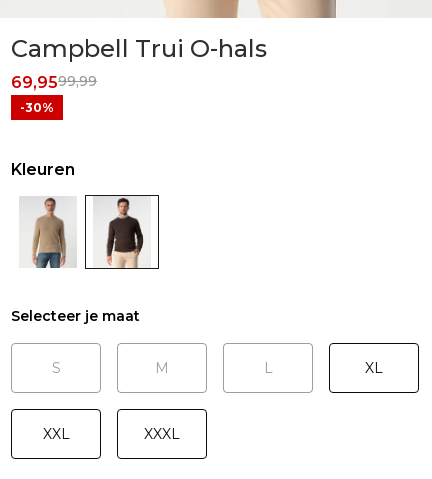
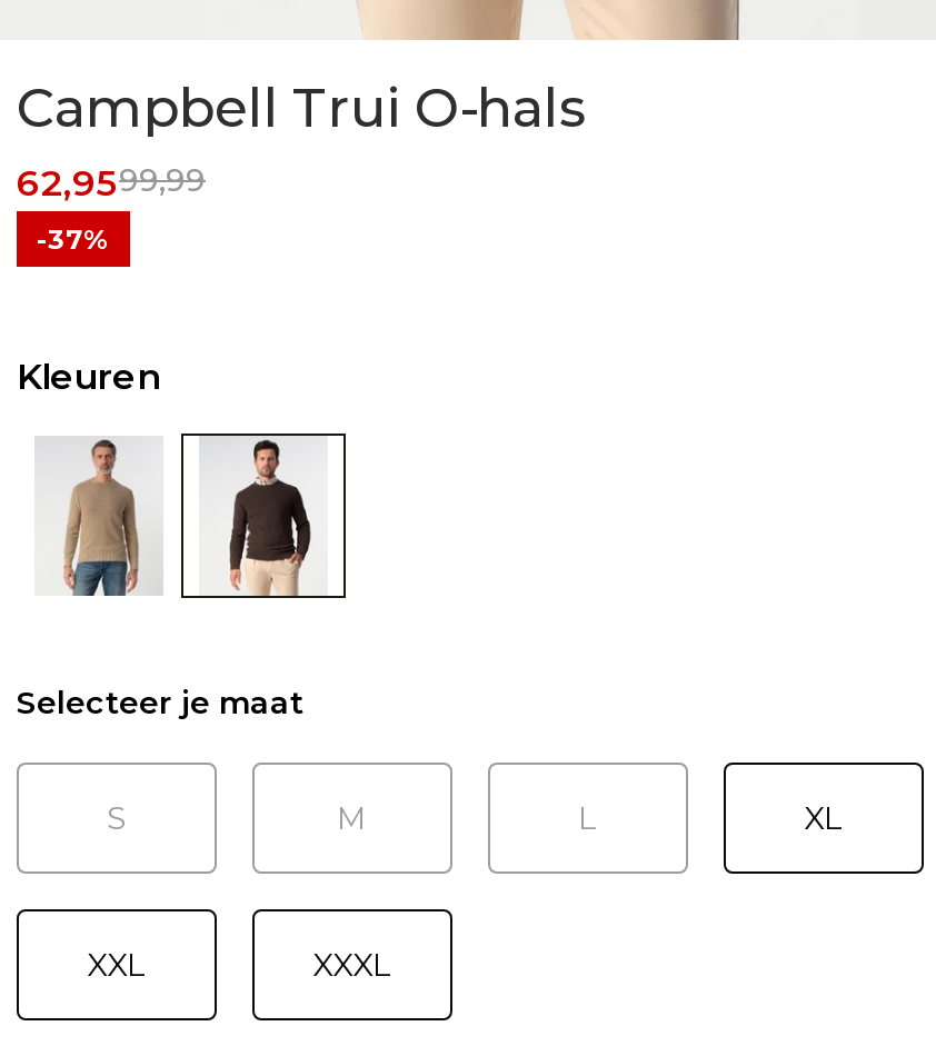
[11,72,97,92] 69,95 99,99 -> [17,160,206,205] 62,95 99,99
[20,100,54,115] -30% -> [37,222,110,256] -37%

